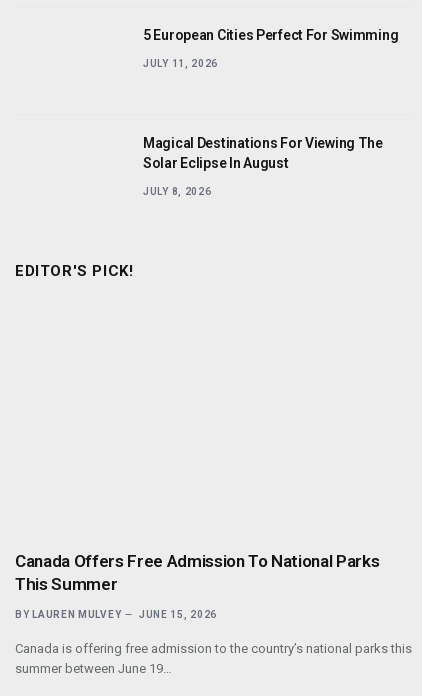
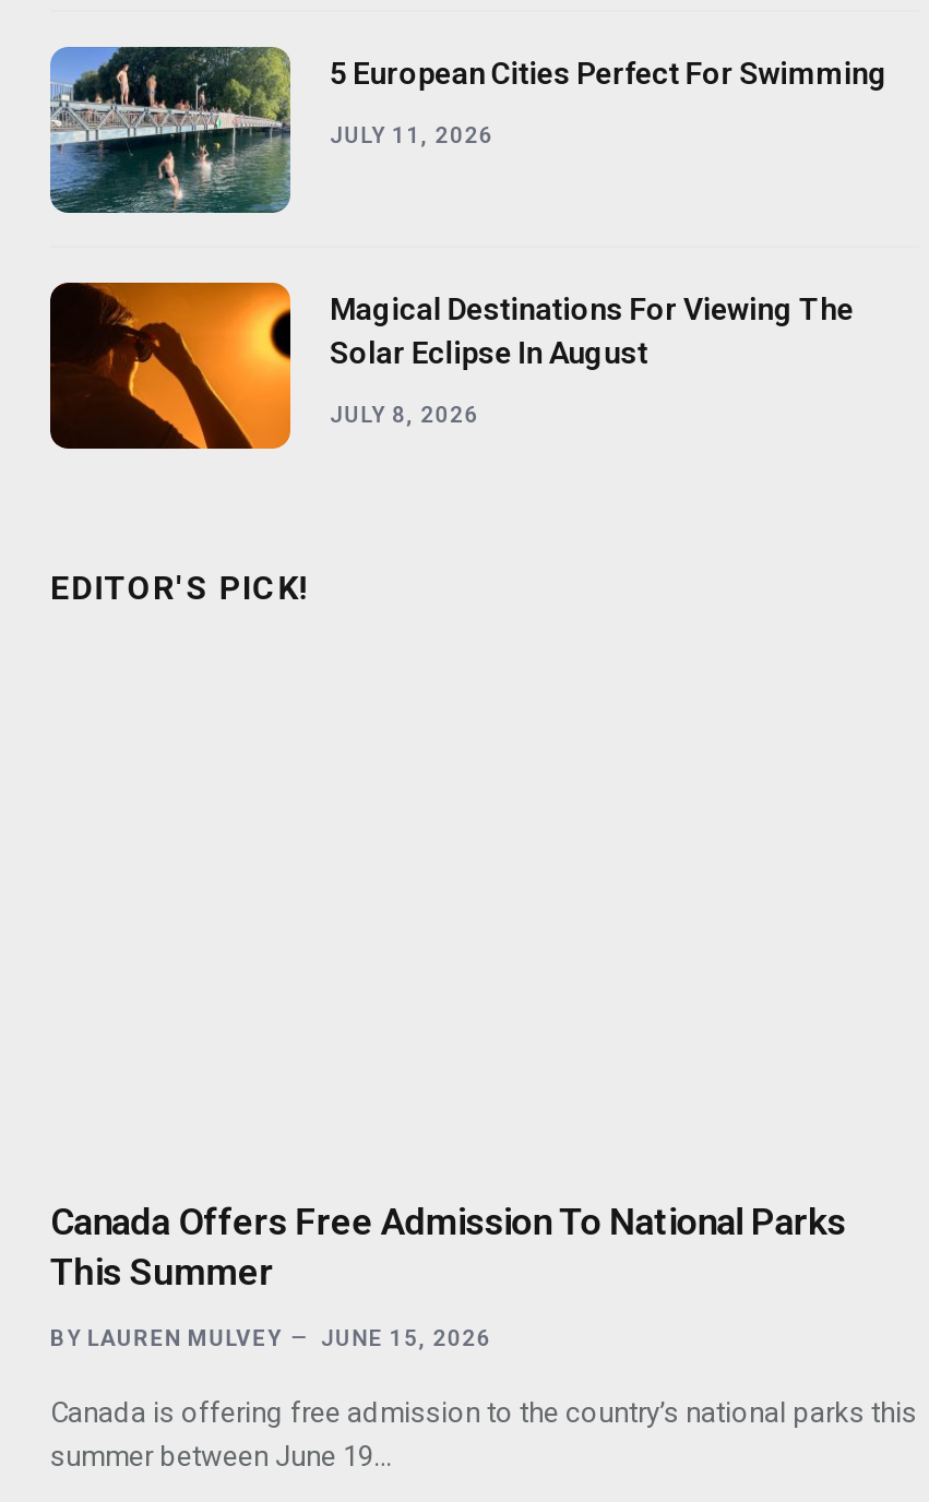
none -> [48,45,293,215] [image]
none -> [48,281,293,451] [image]

